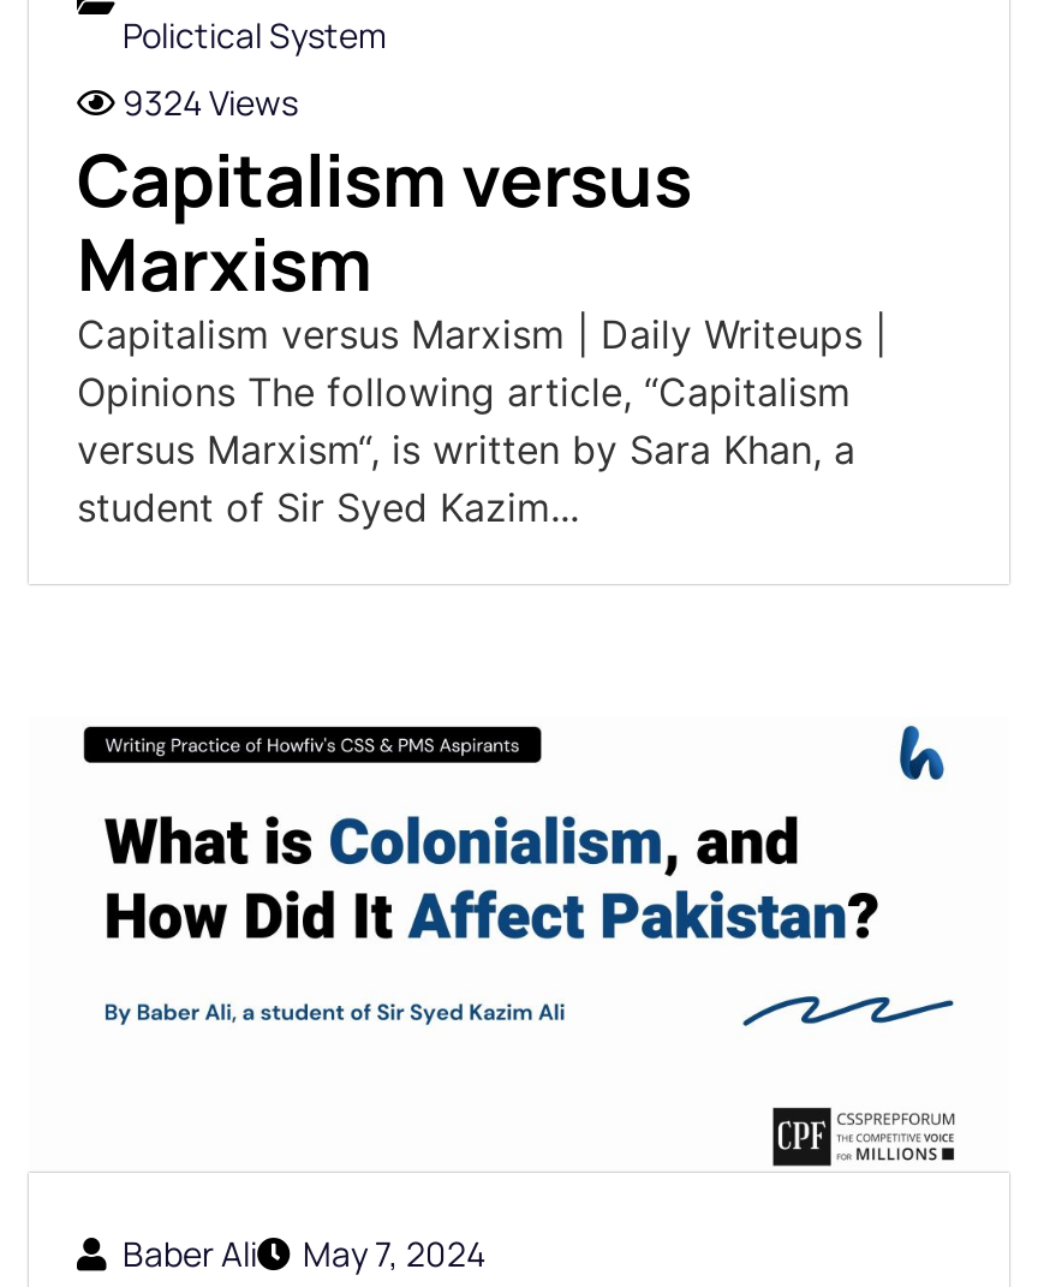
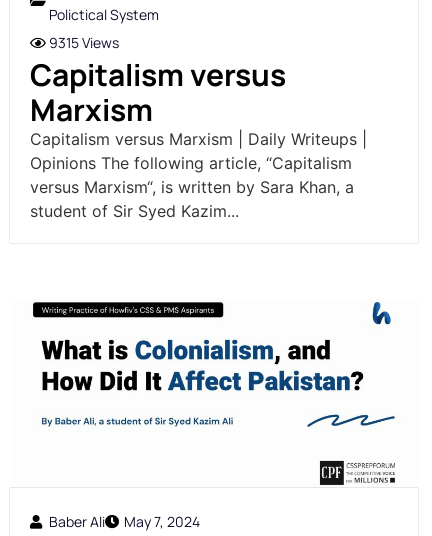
[123,79,298,124] 9324 Views -> [49,33,119,52] 9315 Views

